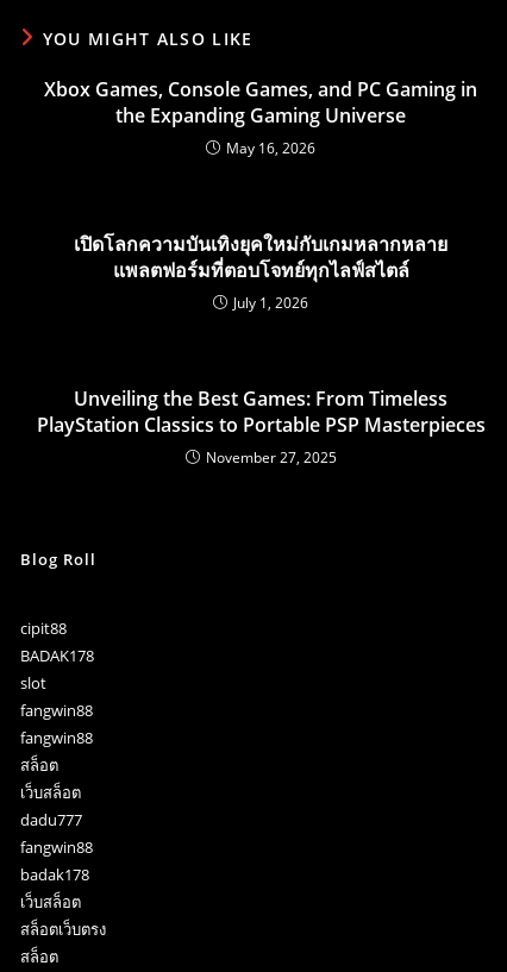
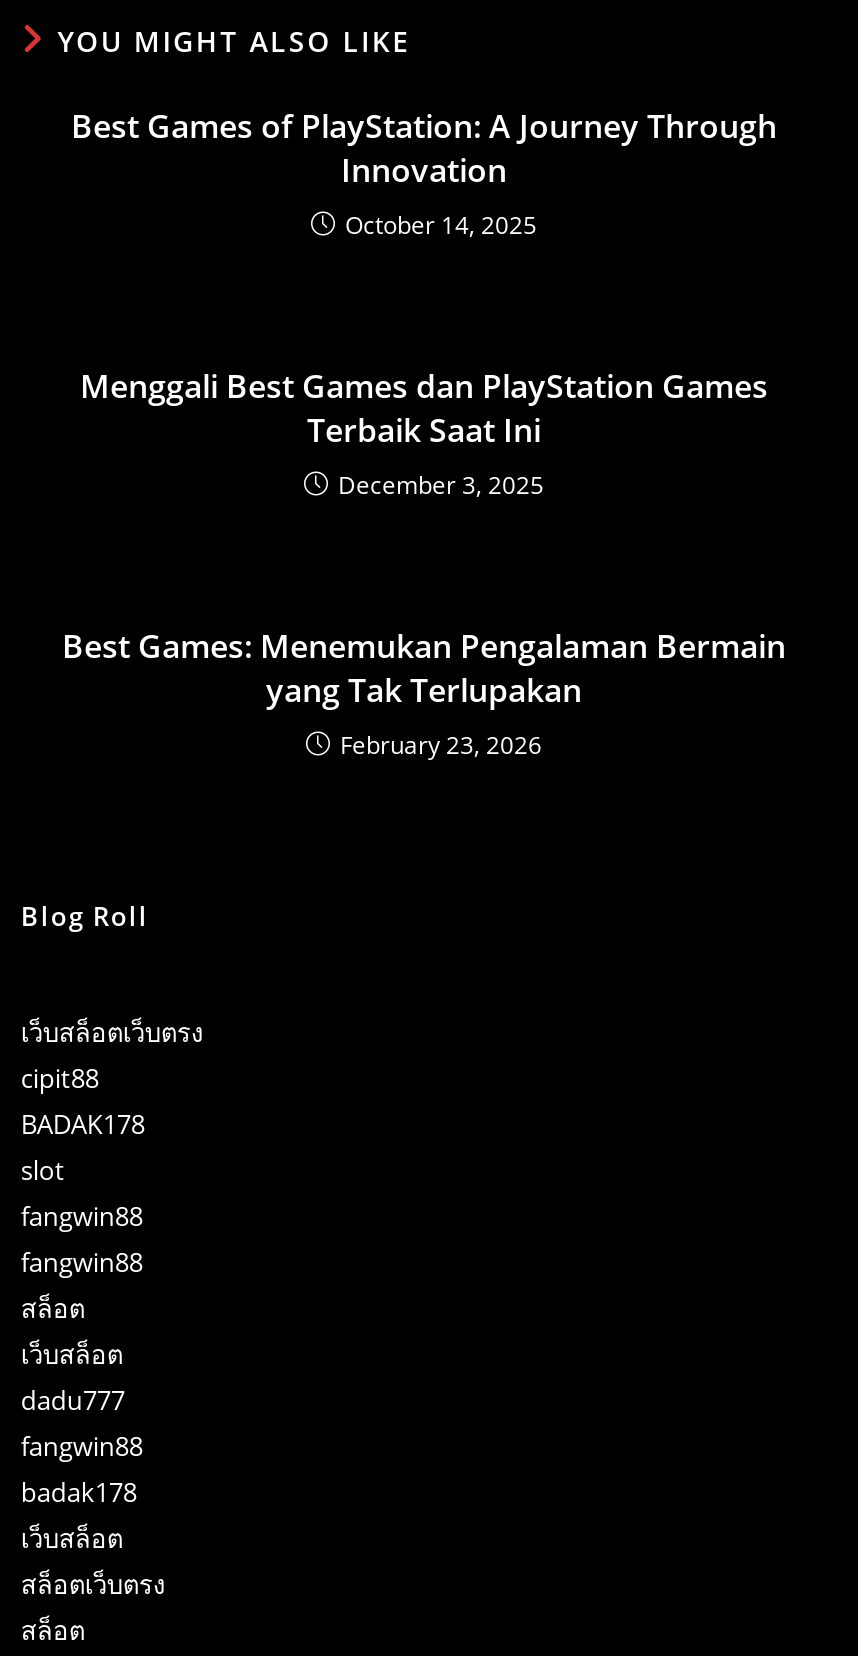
[44,76,477,158] Xbox Games, Console Games, and PC Gaming in | the Expanding Gaming Universe | May 16, 2026 -> [71,104,777,242] Best Games of PlayStation: A Journey Through | Innovation | October 14, 2025
[74,231,447,313] เปิดโลกความบันเทิงยุคใหม่กับเกมหลากหลาย | แพลตฟอร์มที่ตอบโจทย์ทุกไลฟ์สไตล์ | July 1, 2026 -> [80,364,768,502] Menggali Best Games dan PlayStation Games | Terbaik Saat Ini | December 3, 2025
[36,386,485,468] Unveiling the Best Games: From Timeless | PlayStation Classics to Portable PSP Masterpieces | November 27, 2025 -> [62,624,786,762] Best Games: Menemukan Pengalaman Bermain | yang Tak Terlupakan | February 23, 2026
none -> [21,1014,203,1050] เว็บสล็อตเว็บตรง

